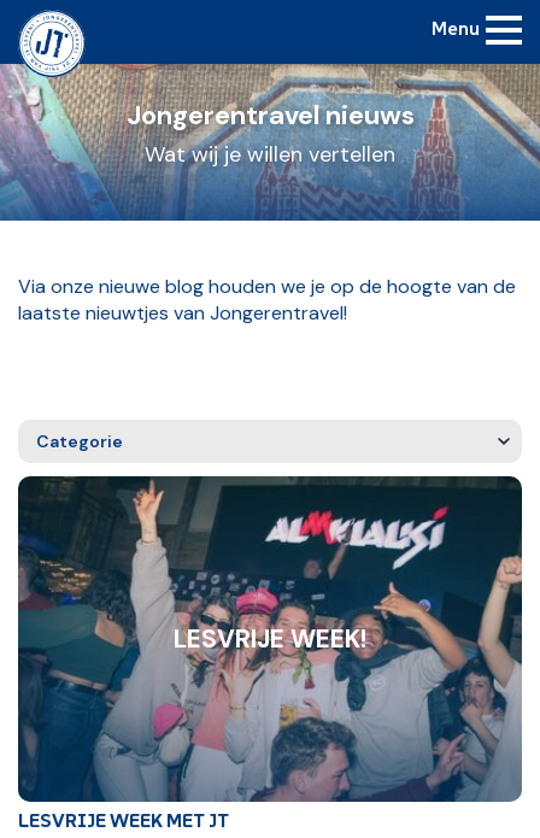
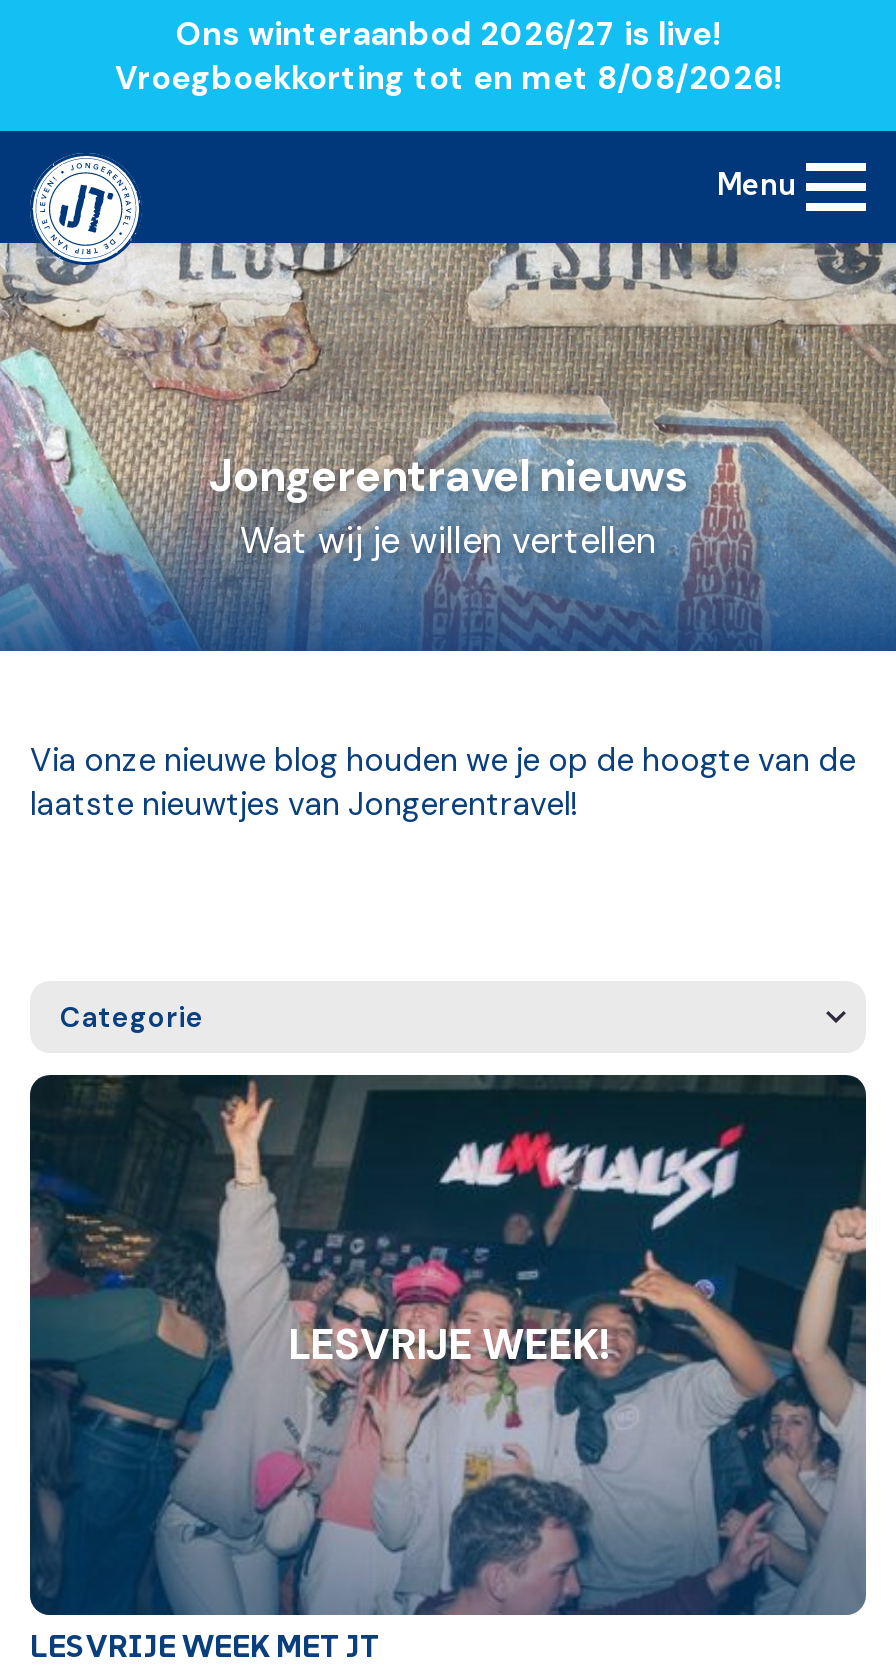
none -> [115,13,781,99] Ons winteraanbod 2026/27 is live! | Vroegboekkorting tot en met 8/08/2026!
none -> [6,241,890,413] [image]

